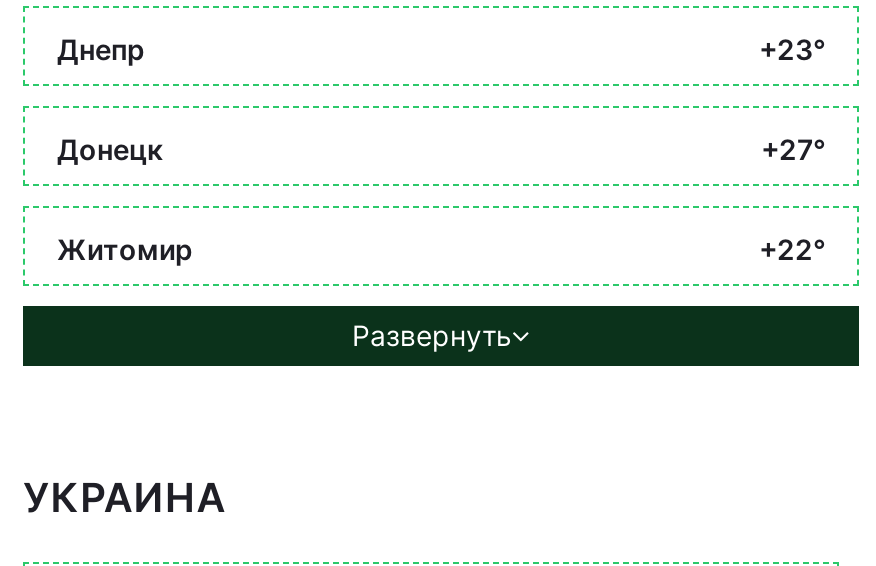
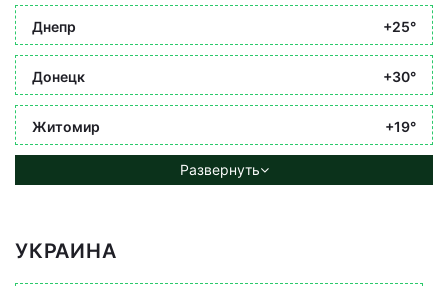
[759,31,825,65] +23° -> [383,17,416,34] +25°
[761,131,825,165] +27° -> [383,67,416,84] +30°
[759,231,825,265] +22° -> [385,117,416,134] +19°

